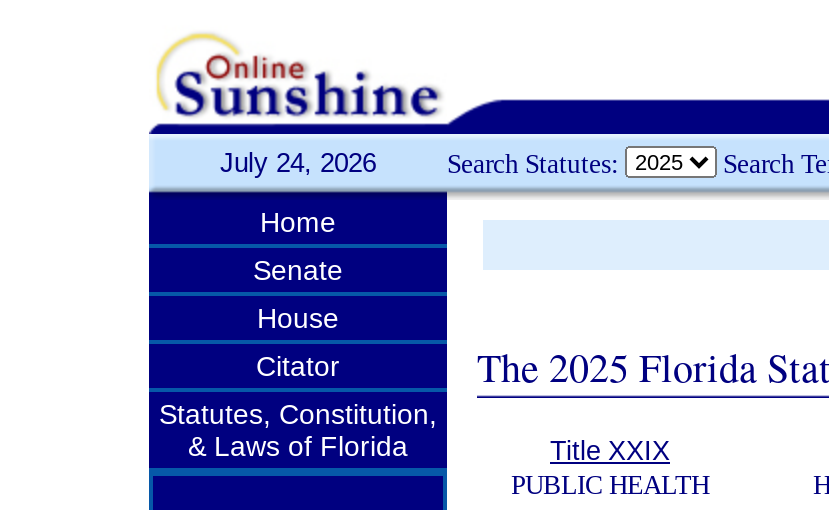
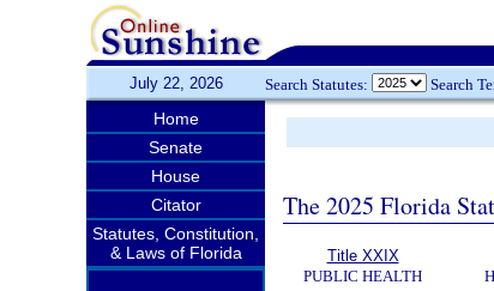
[220,148,376,178] July 24, 2026 -> [129,74,222,92] July 22, 2026

